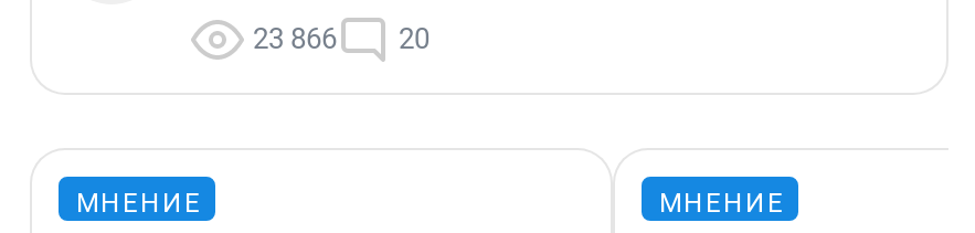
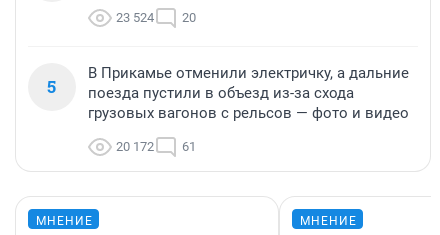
[253,23,430,56] 23 866 20 -> [116,10,196,25] 23 524 20
none -> [47,75,57,98] 5
none -> [88,64,409,154] В Прикамье отменили электричку, а дальние | поезда пустили в объезд из-за схода | грузовых вагонов с рельсов — фото и видео | 20 172 | 61

